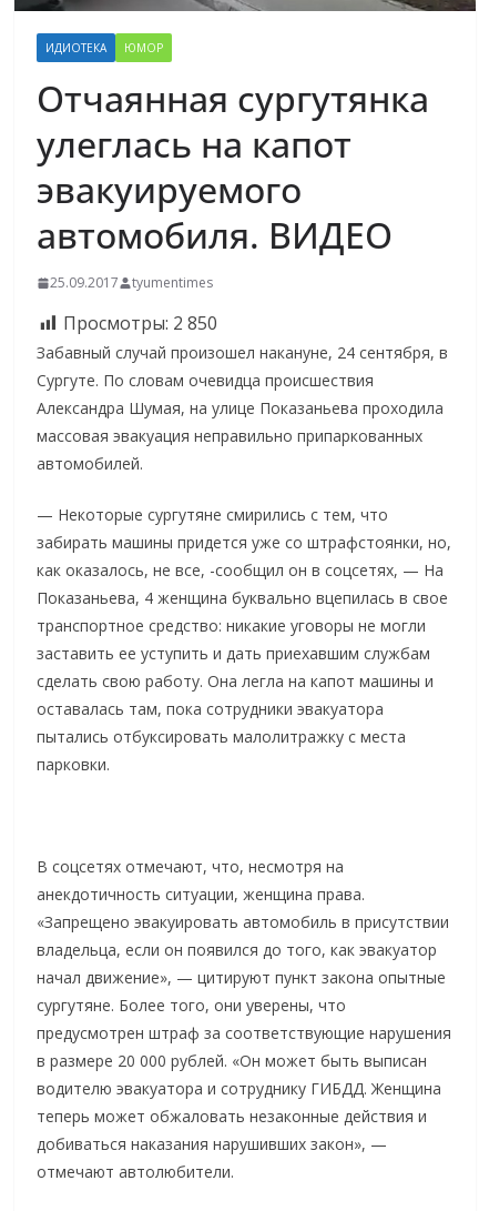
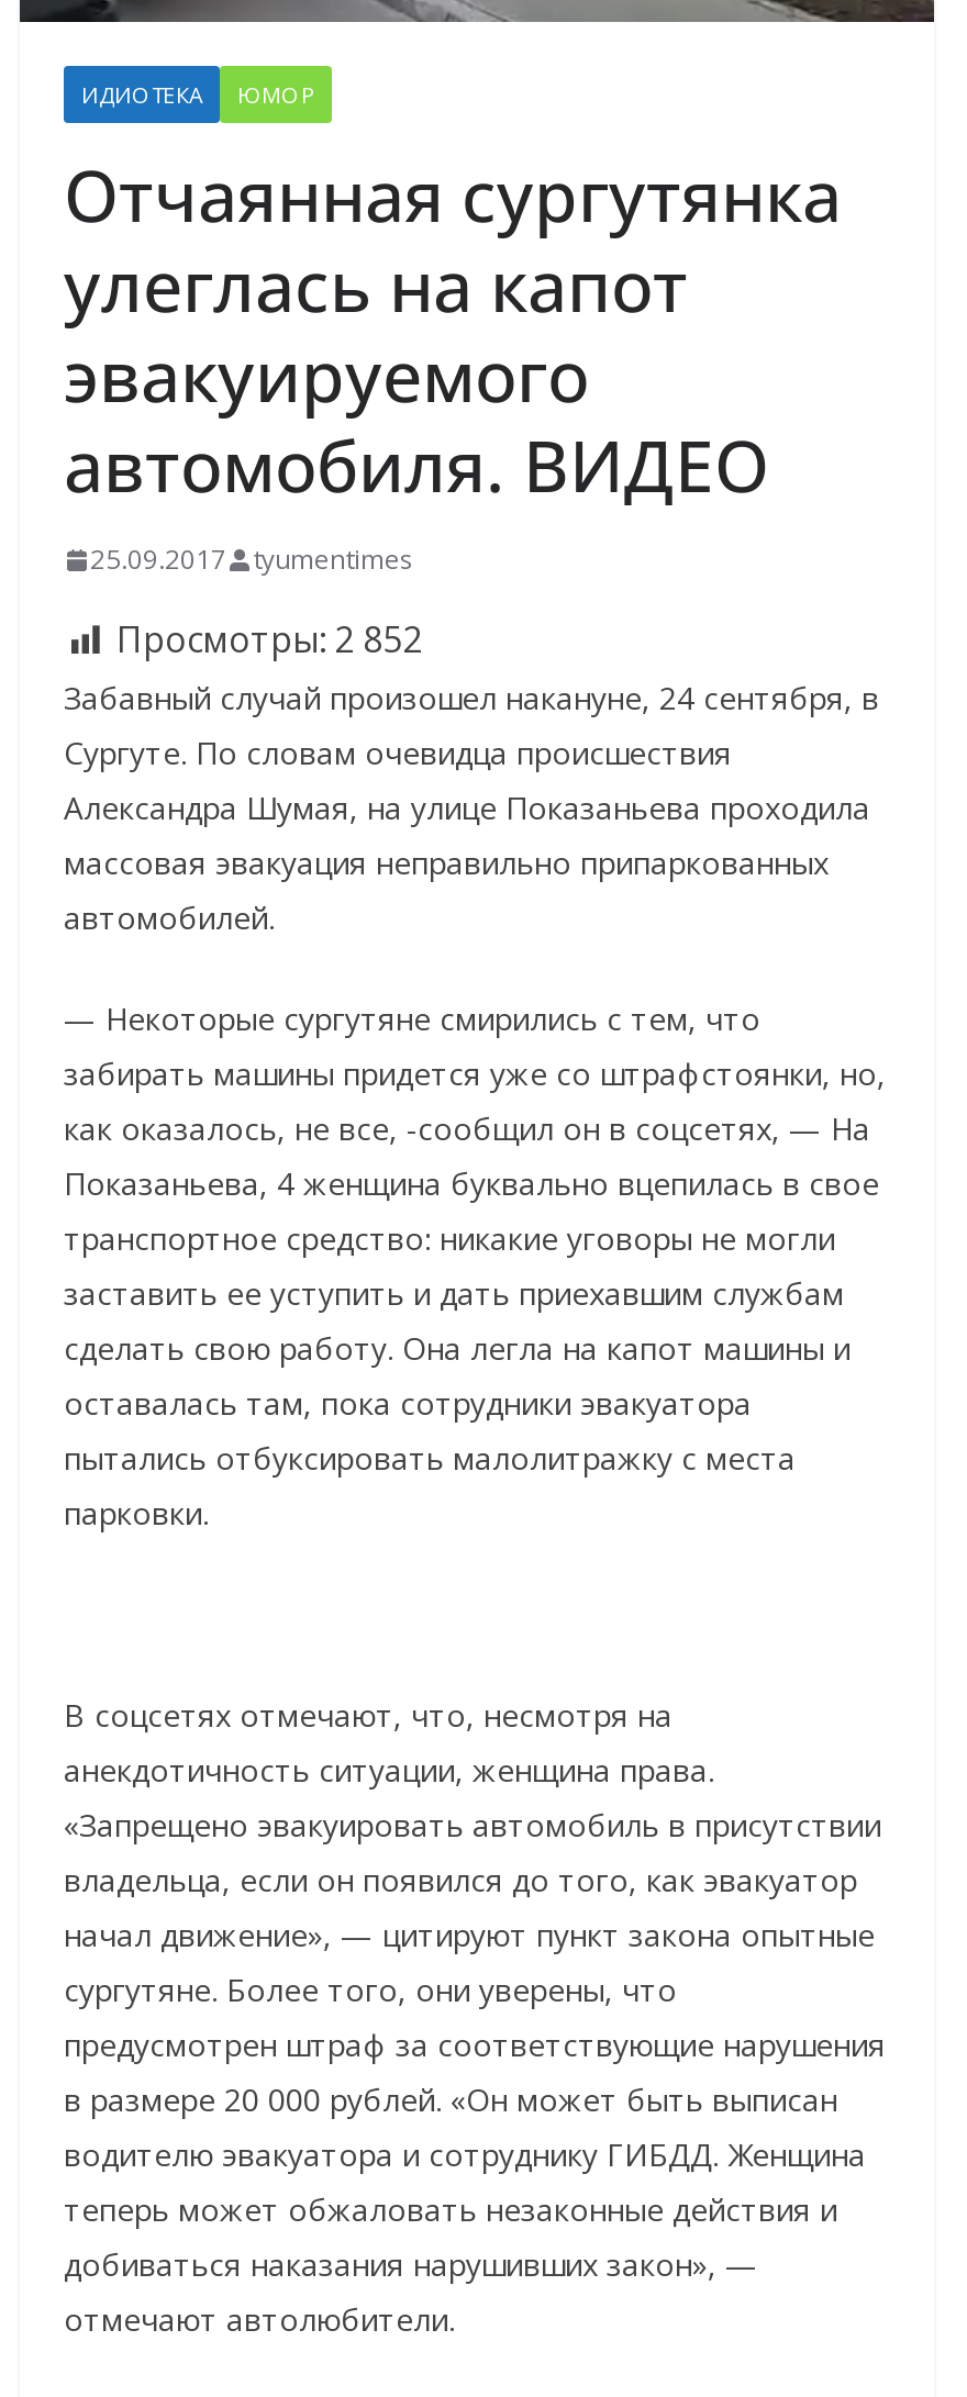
[63,311,217,335] Просмотры: 2 850 -> [116,615,422,664] Просмотры: 2 852

